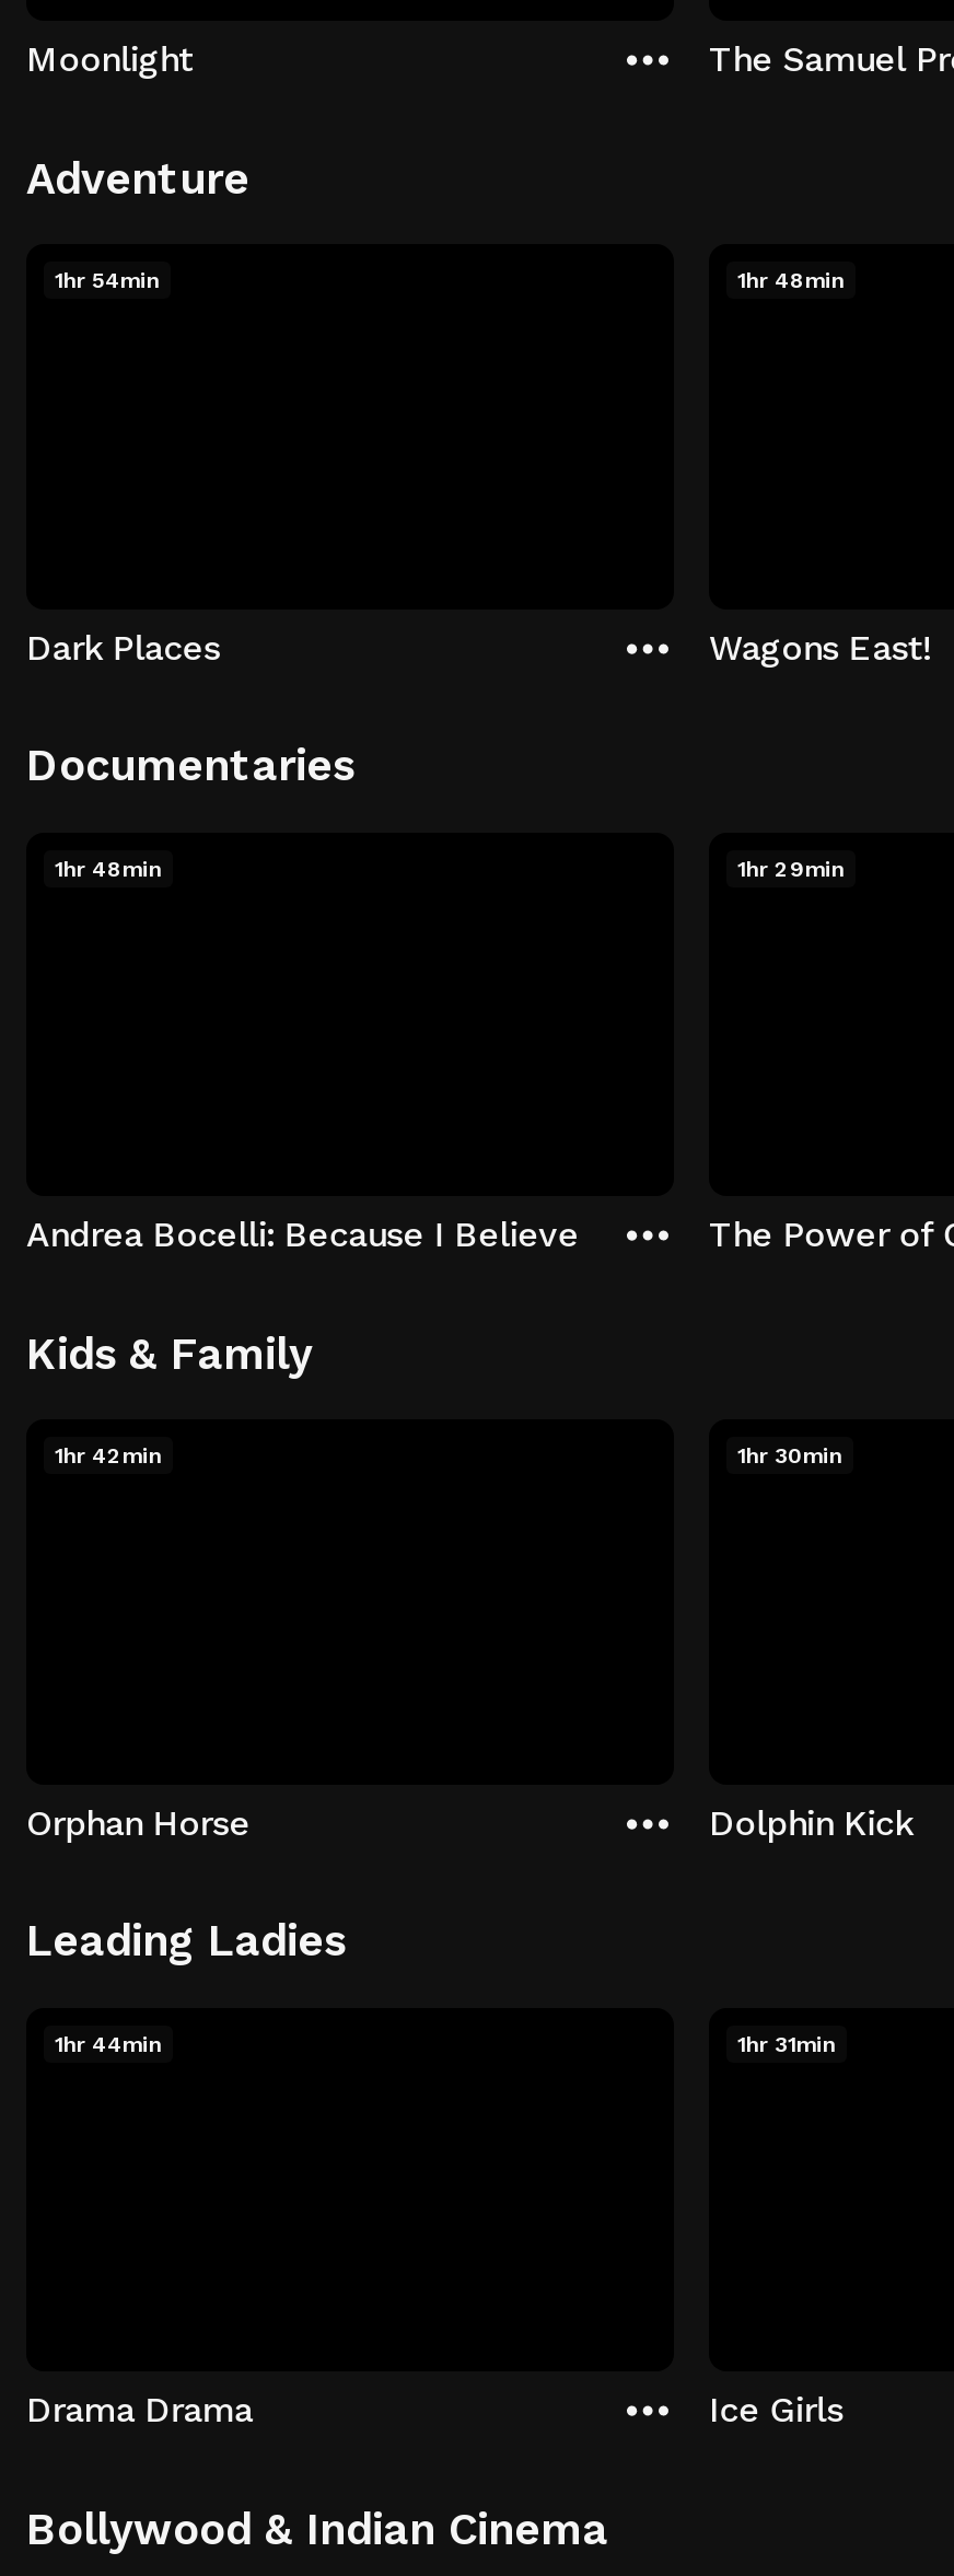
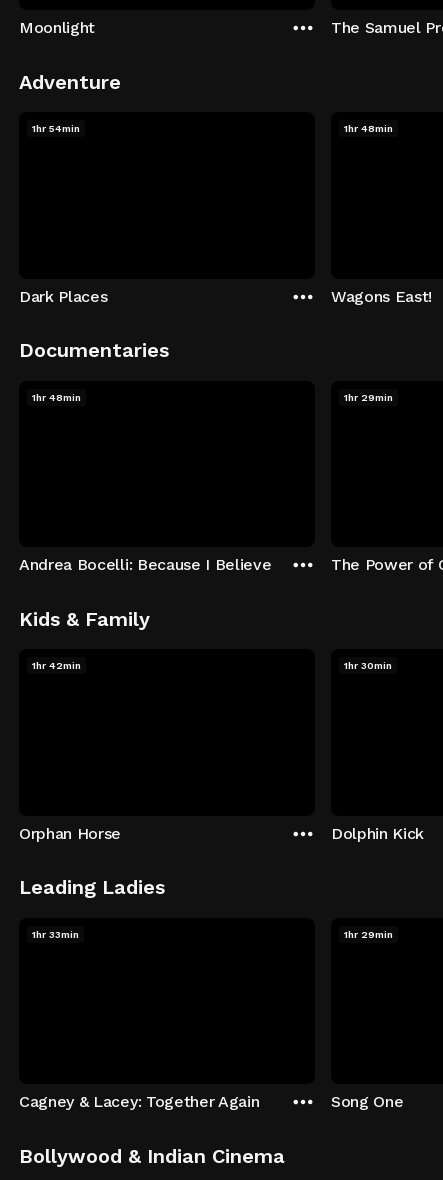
[55,2031,162,2055] 1hr 44min -> [32,928,79,939] 1hr 33min
[737,2031,836,2055] 1hr 31min -> [344,928,393,939] 1hr 29min
[26,2389,253,2430] Drama Drama -> [19,1092,259,1111] Cagney & Lacey: Together Again
[709,2389,843,2430] Ice Girls -> [331,1092,403,1111] Song One

